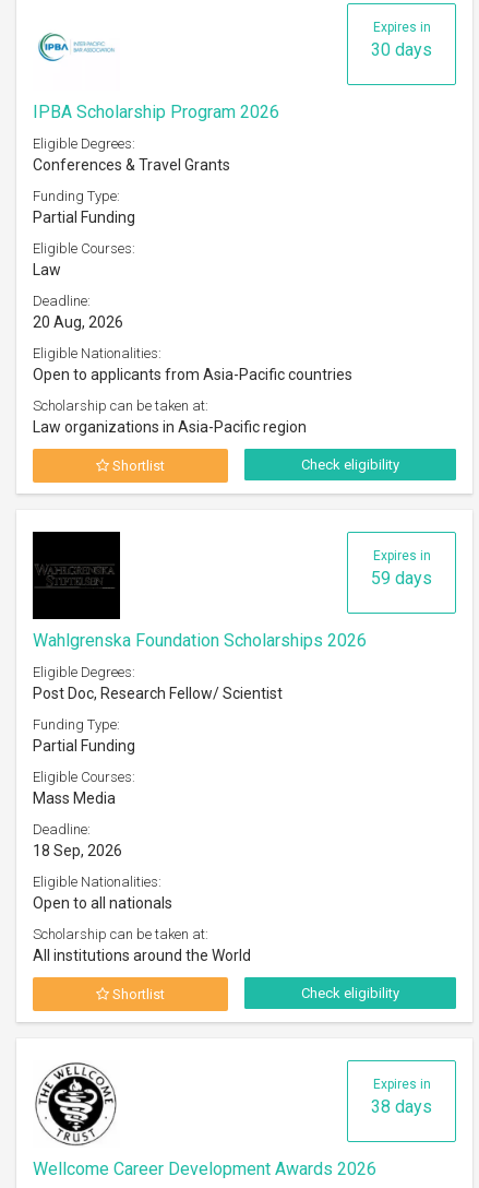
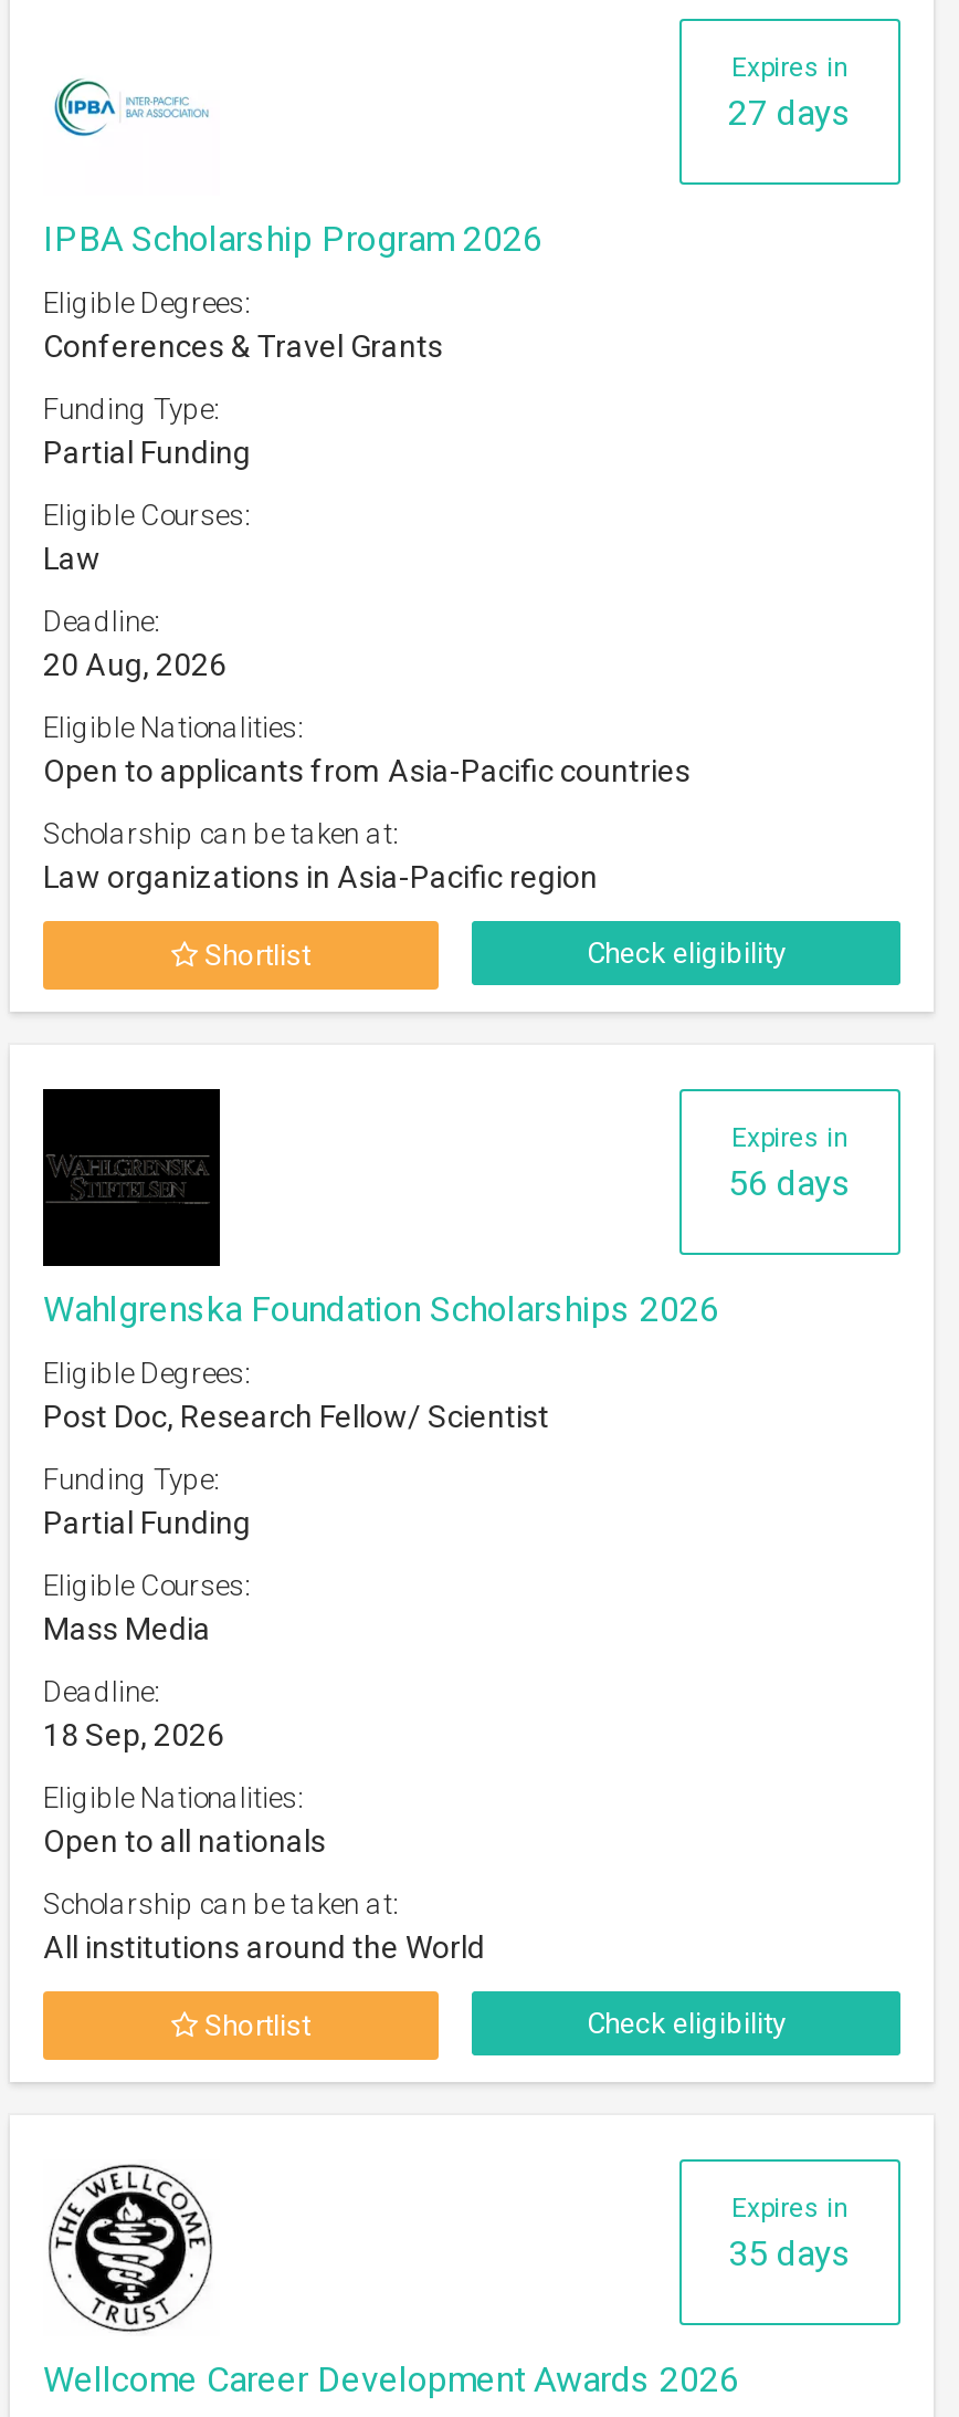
[371,39,432,60] 30 days -> [728,92,852,134] 27 days
[371,568,432,589] 59 days -> [728,1162,852,1204] 56 days
[371,1096,432,1117] 38 days -> [728,2232,852,2274] 35 days

